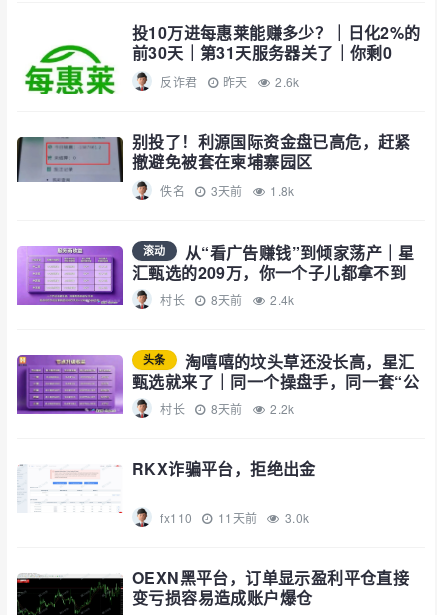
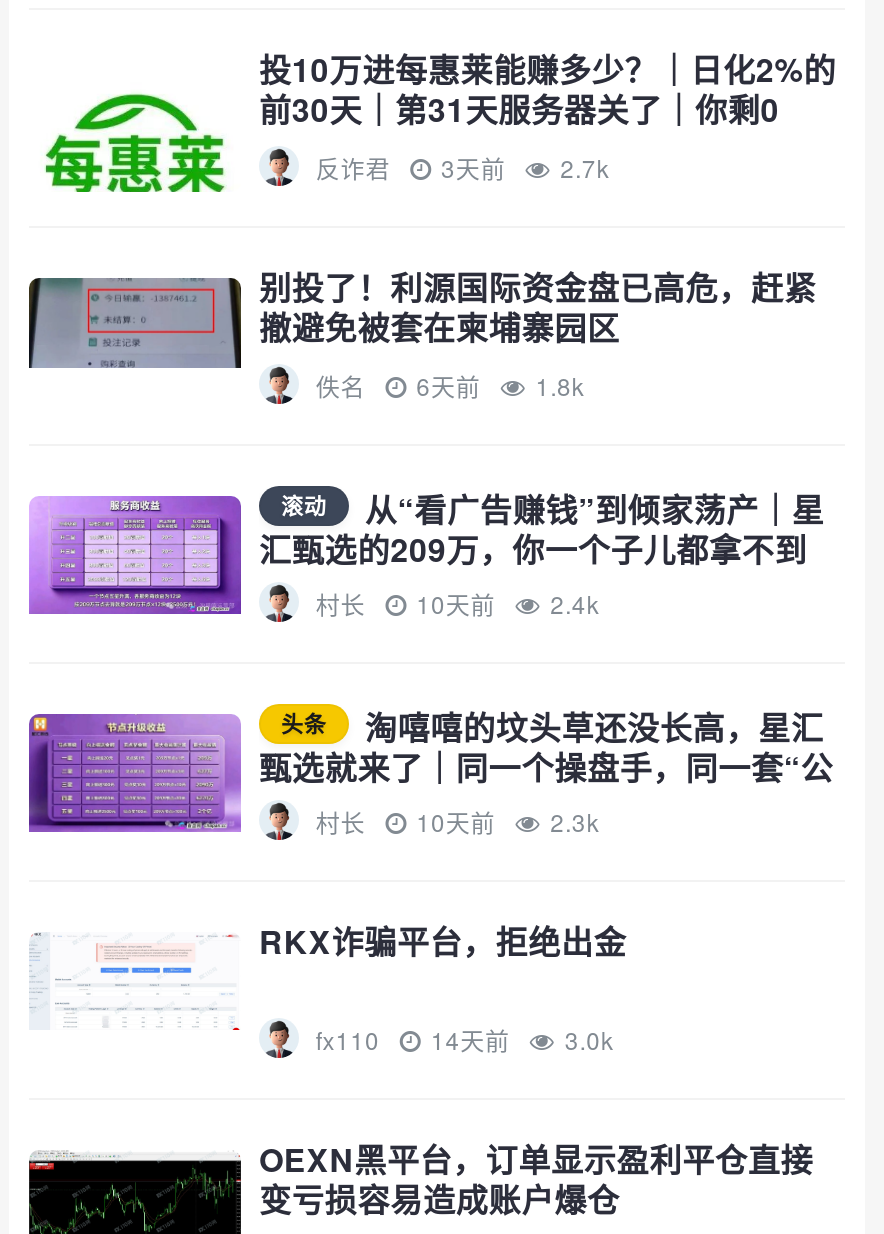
[223,73,300,90] 昨天 | 2.6k -> [441,150,609,184] 3天前 | 2.7k
[157,182,295,199] 佚名 3天前 1.8k -> [309,368,585,402] 佚名 6天前 1.8k
[157,291,295,308] 村长 8天前 2.4k -> [309,586,599,620] 村长 10天前 2.4k
[211,400,295,417] 8天前 | 2.2k -> [416,804,599,838] 10天前 | 2.3k
[157,509,309,526] fx110 11天前 3.0k -> [309,1022,614,1056] fx110 14天前 3.0k

